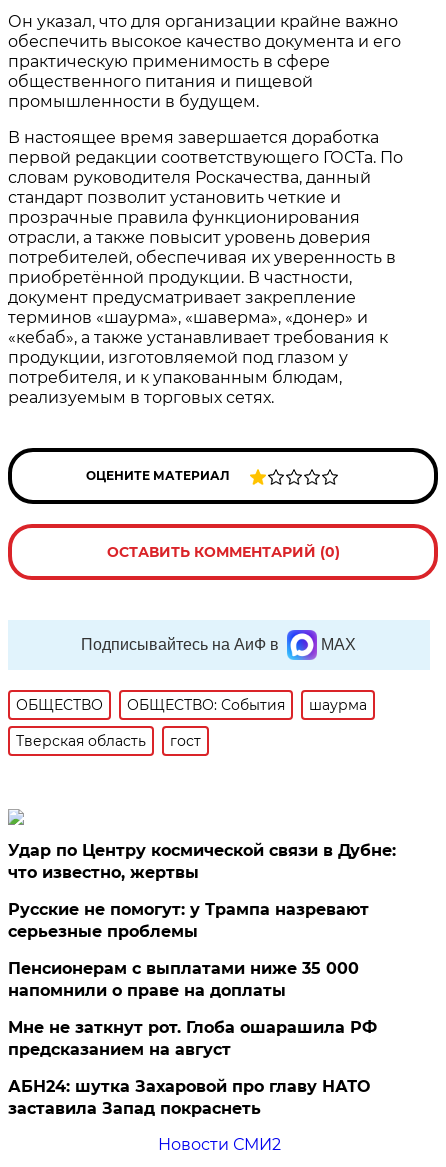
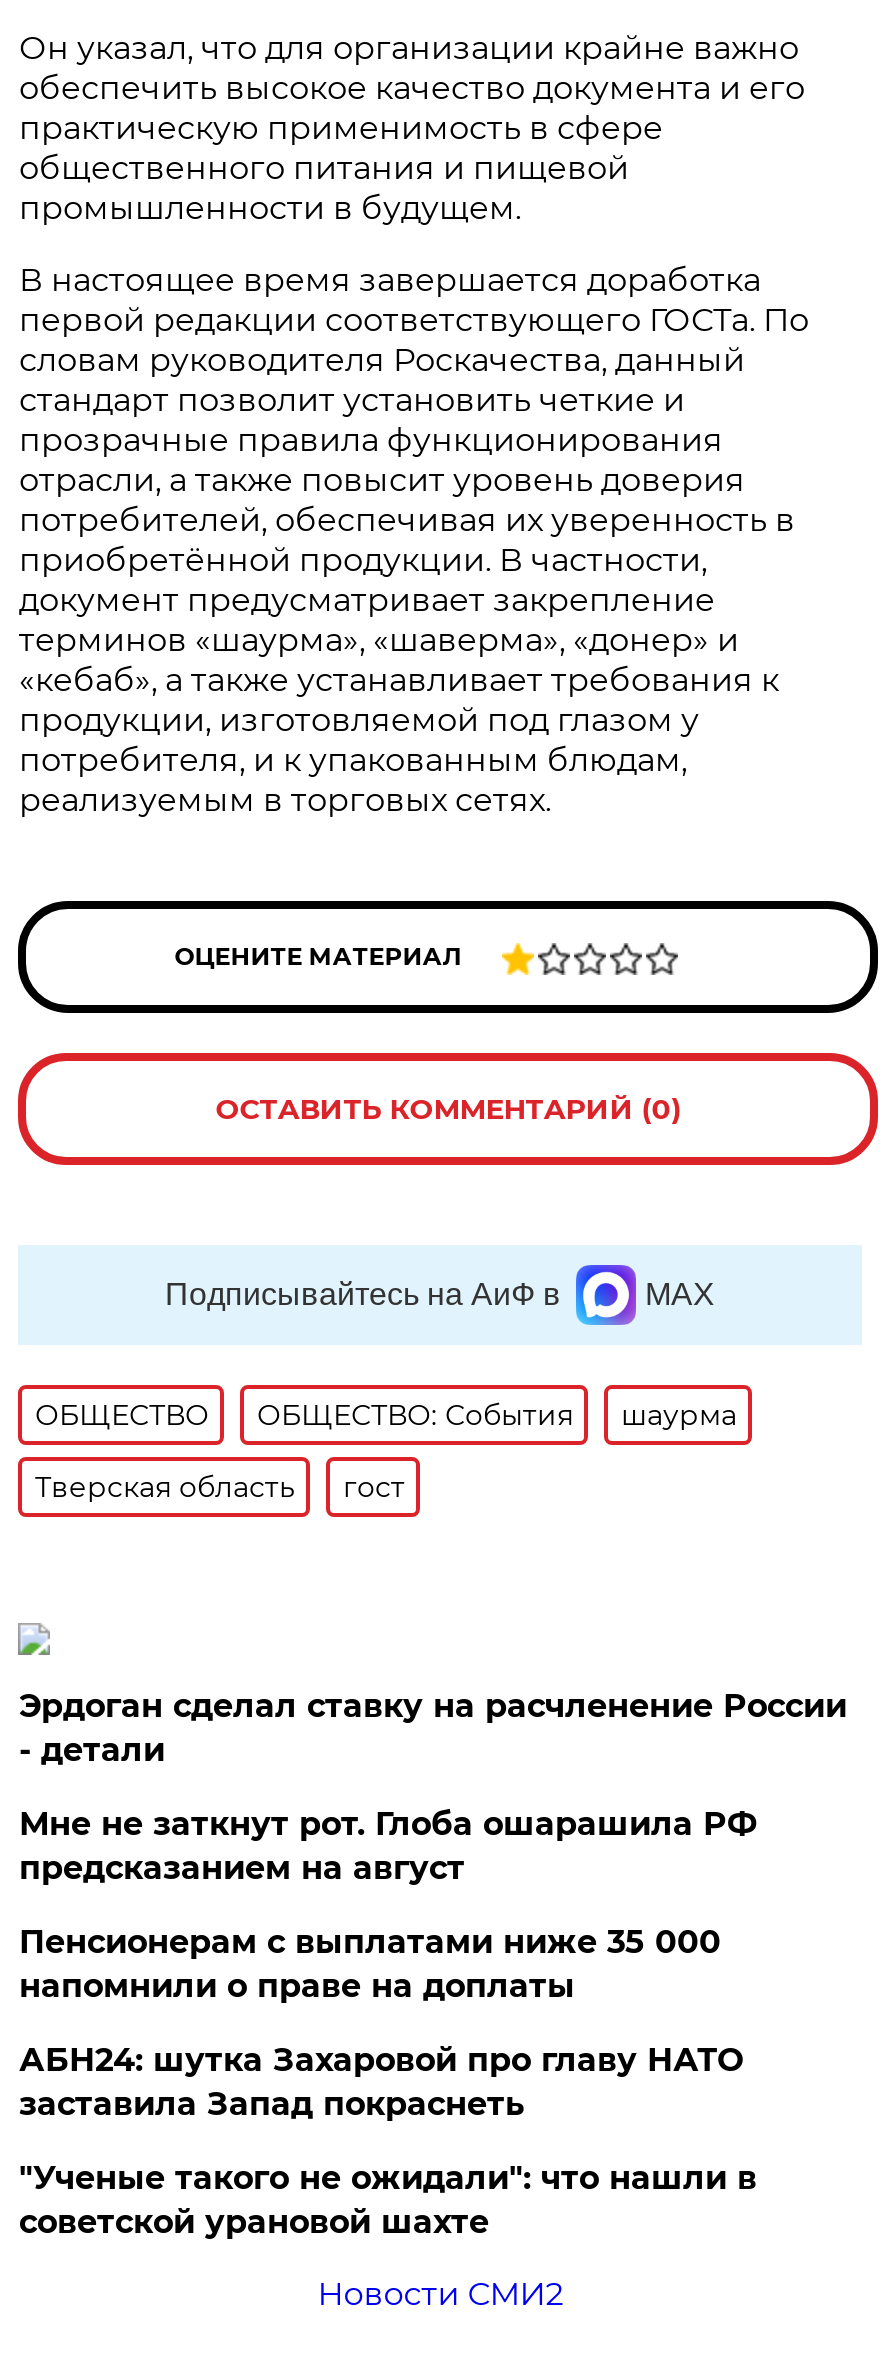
[8,841,396,882] Удар по Центру космической связи в Дубне: | что известно, жертвы -> [19,1687,847,1769] Эрдоган сделал ставку на расчленение России | - детали
[8,900,369,941] Русские не помогут: у Трампа назревают | серьезные проблемы -> none
moved [8,1018,377,1059] -> [19,1805,757,1887]: Мне не заткнут рот. Глоба ошарашила РФ | предсказанием на август
moved [8,1077,370,1118] -> [19,2041,743,2123]: АБН24: шутка Захаровой про главу НАТО | заставила Запад покраснеть
none -> [19,2159,757,2241] "Ученые такого не ожидали": что нашли в | советской урановой шахте

